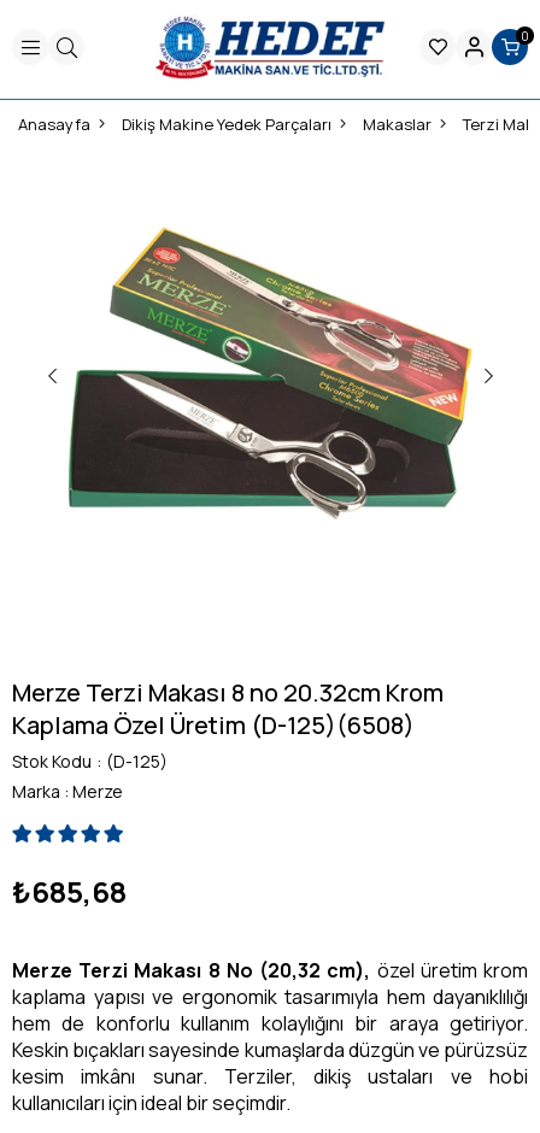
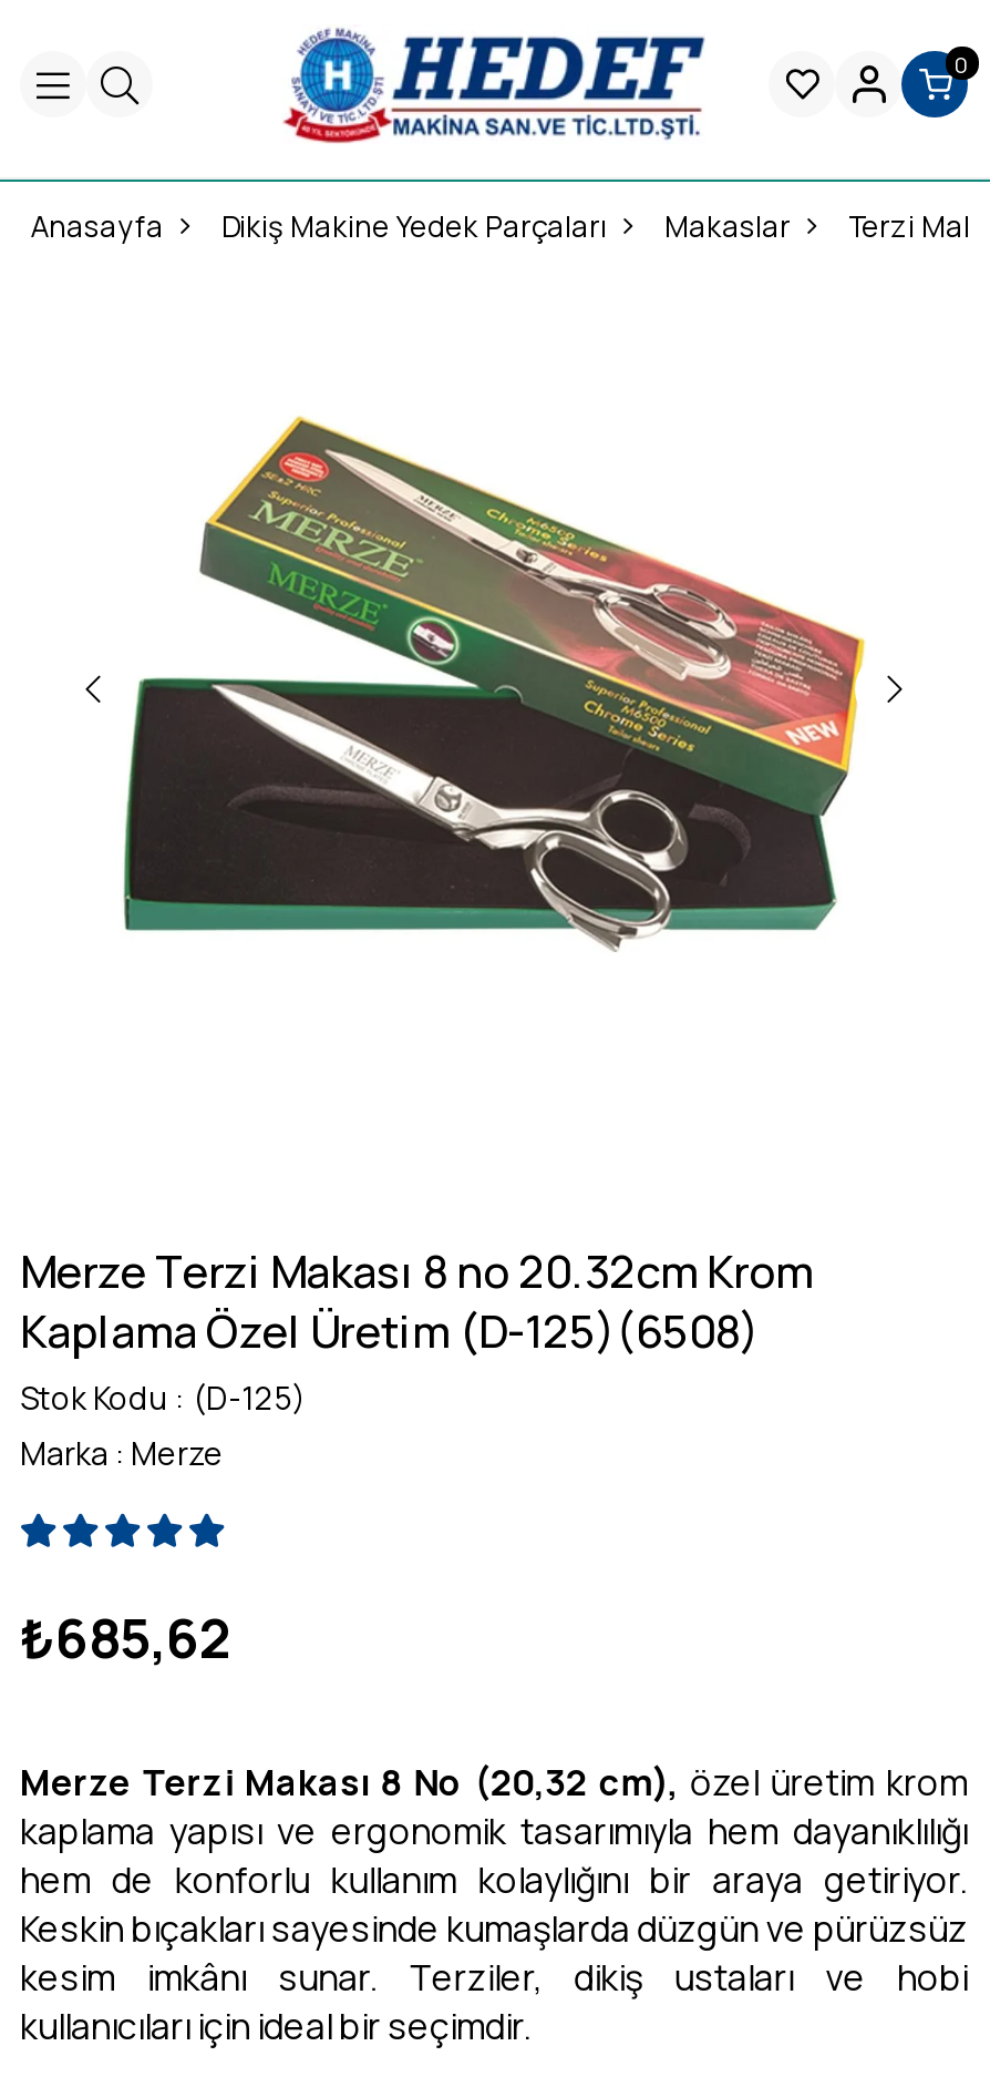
[12,871,127,911] ₺685,68 -> [20,1600,230,1674] ₺685,62

